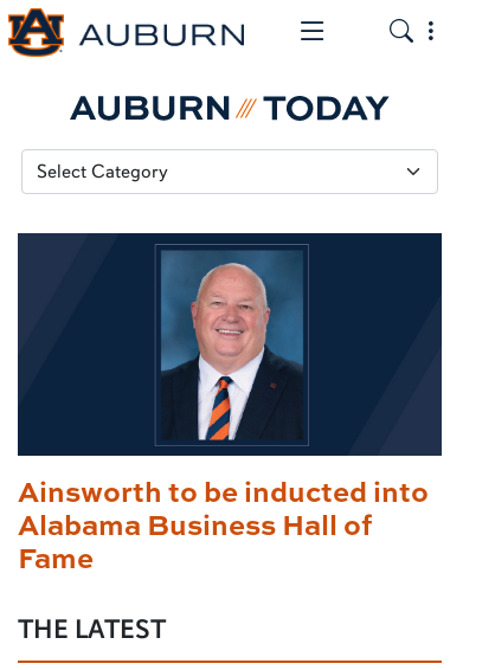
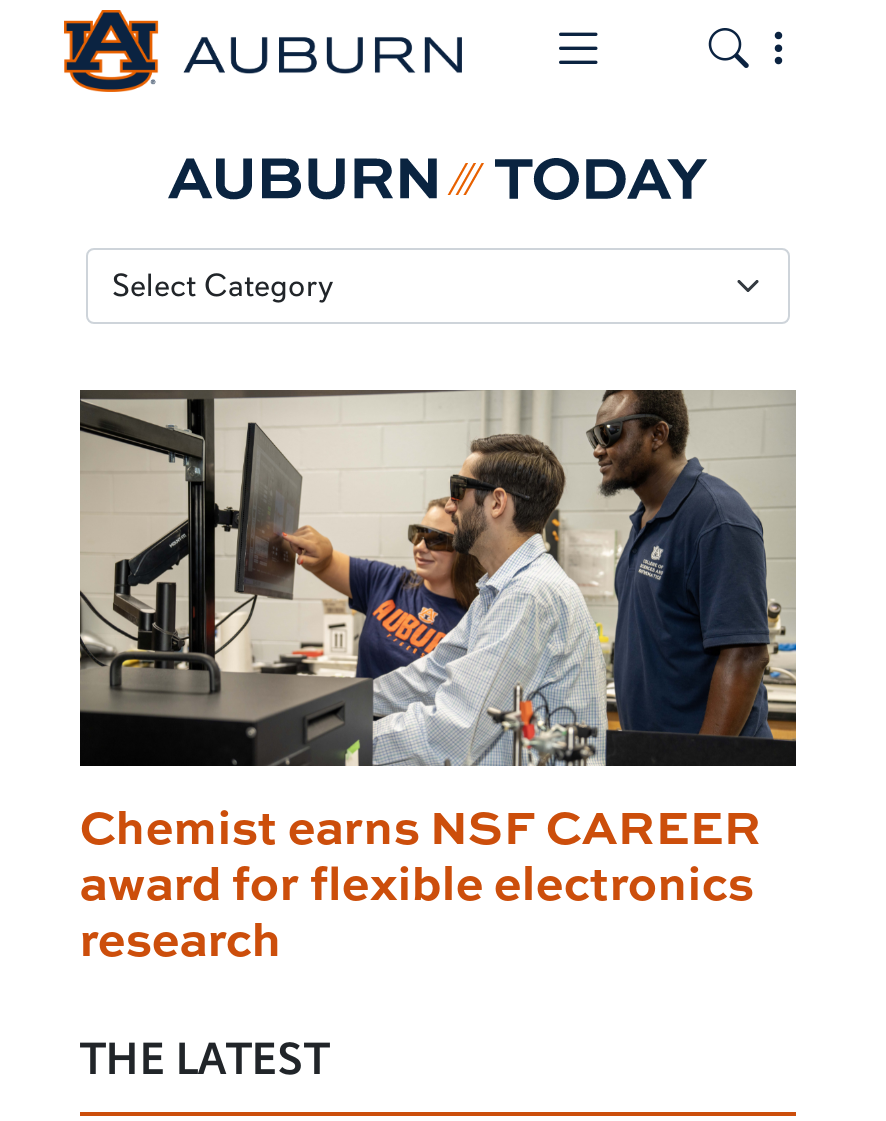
[17,232,443,577] [image] | Ainsworth to be inducted into | Alabama Business Hall of | Fame -> [78,388,798,970] [image] | Chemist earns NSF CAREER | award for flexible electronics | research

